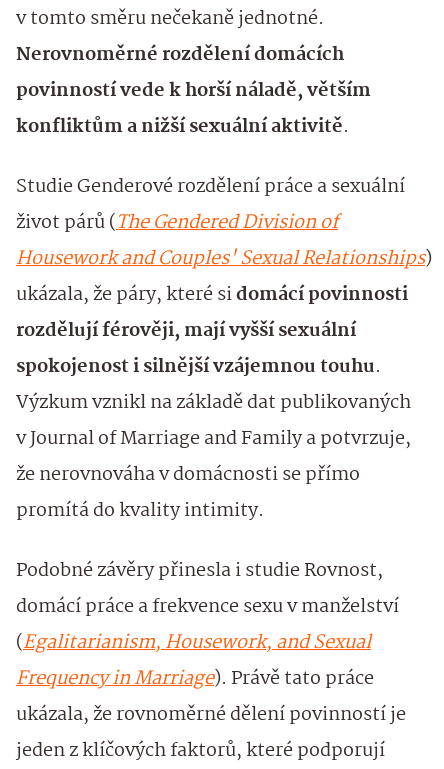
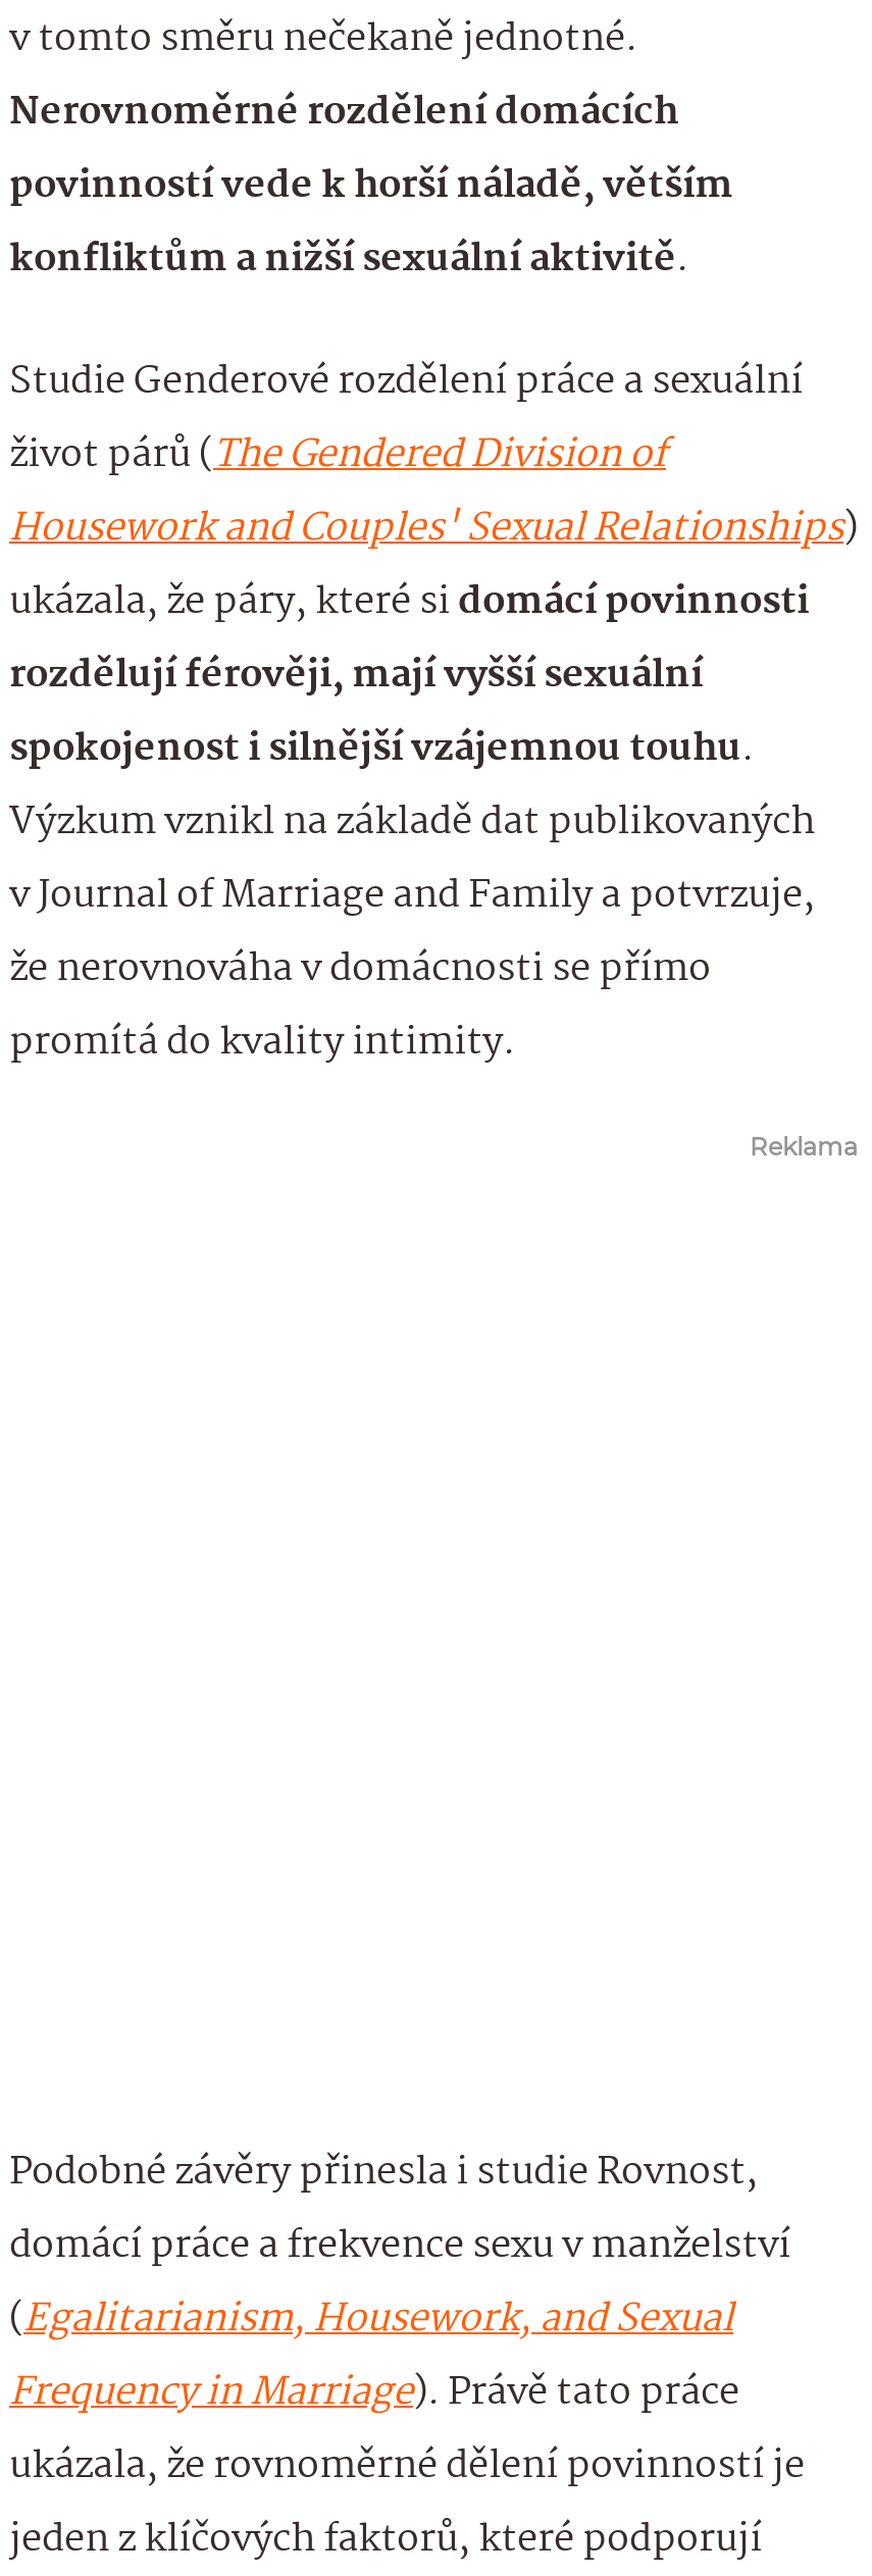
none -> [750,1130,858,1161] Reklama

